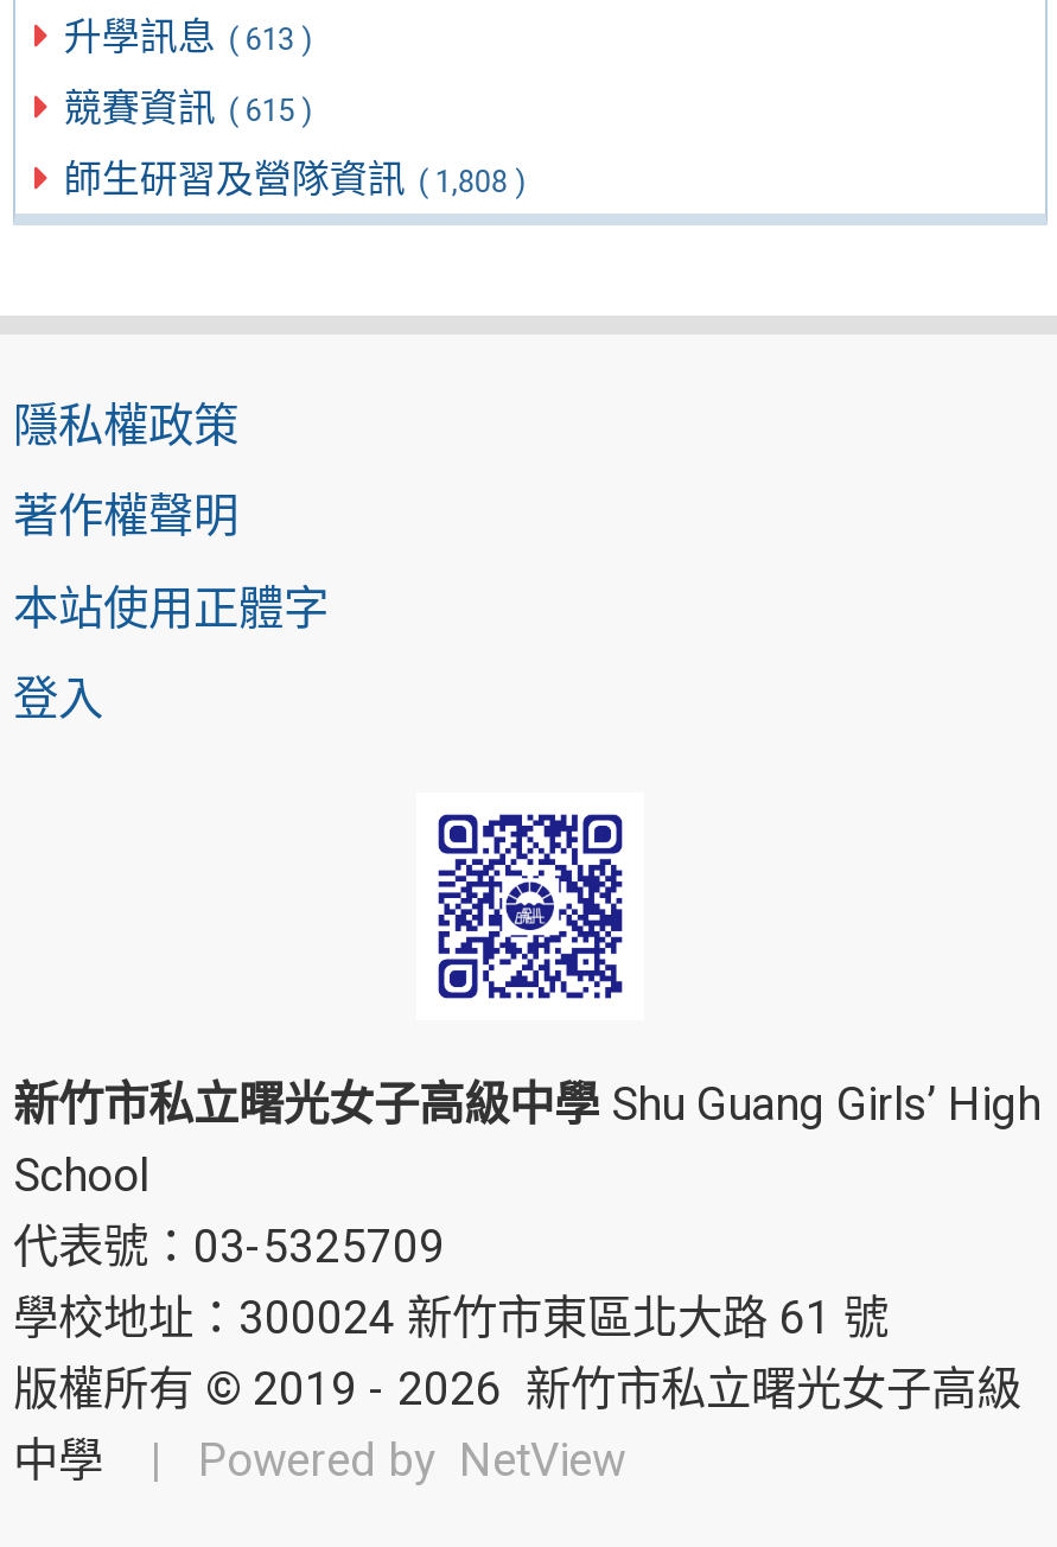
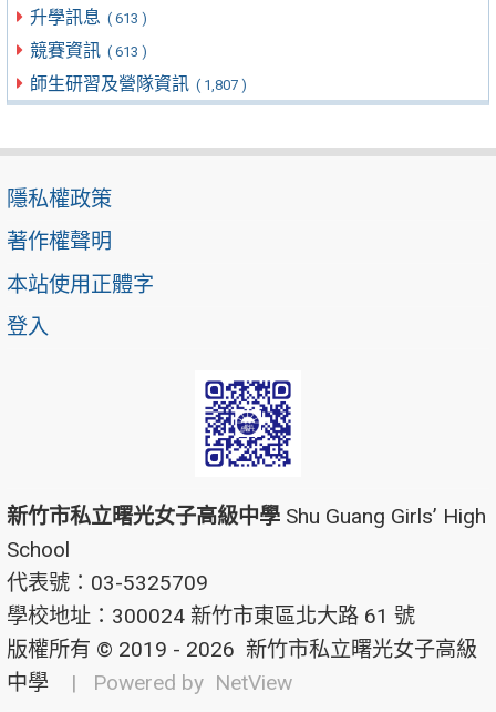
[64,85,314,130] 競賽資訊 ( 615 ) -> [30,40,147,61] 競賽資訊 ( 613 )
[64,156,527,201] 師生研習及營隊資訊 ( 1,808 ) -> [30,73,247,94] 師生研習及營隊資訊 ( 1,807 )

